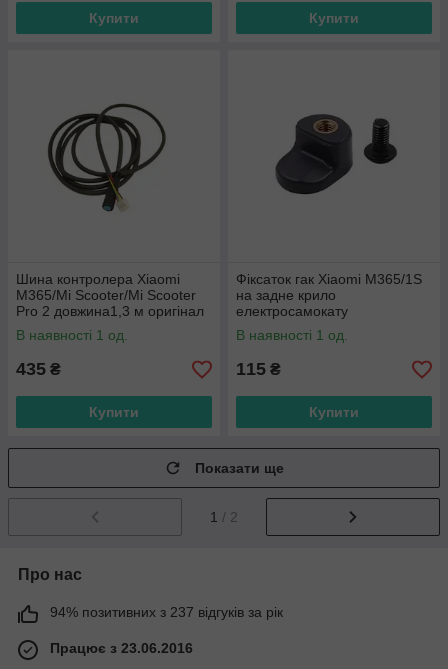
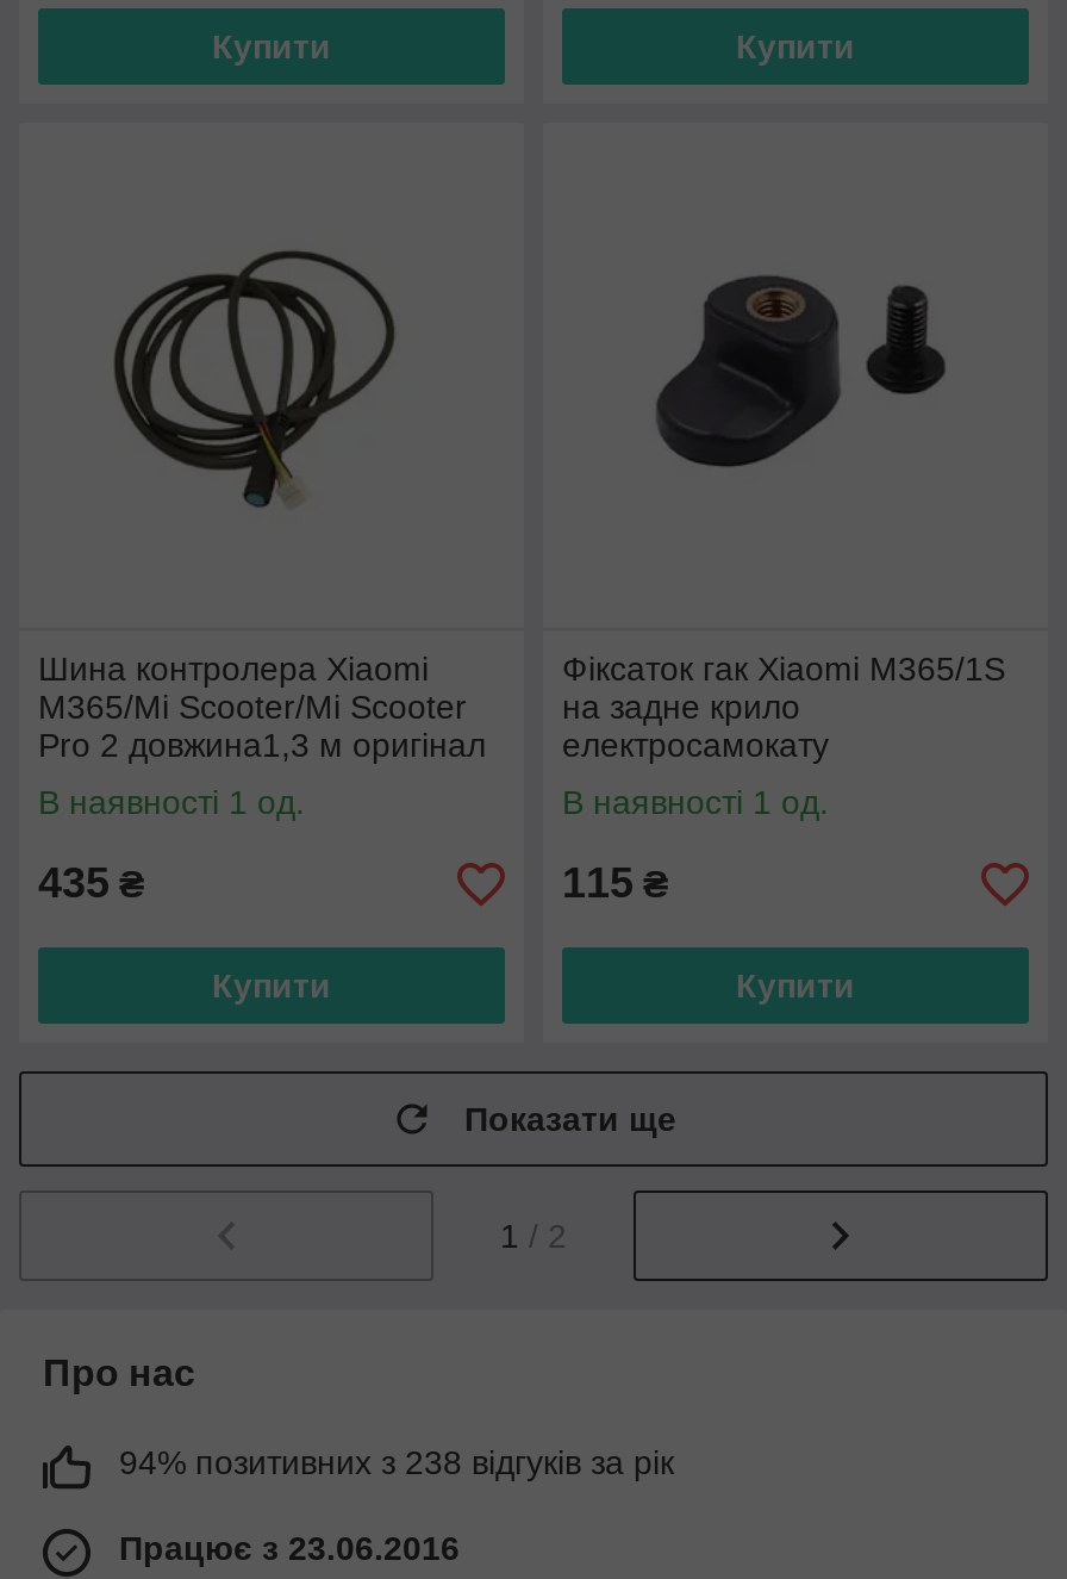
[50,604,283,620] 94% позитивних з 237 відгуків за рік -> [119,1443,674,1481] 94% позитивних з 238 відгуків за рік

